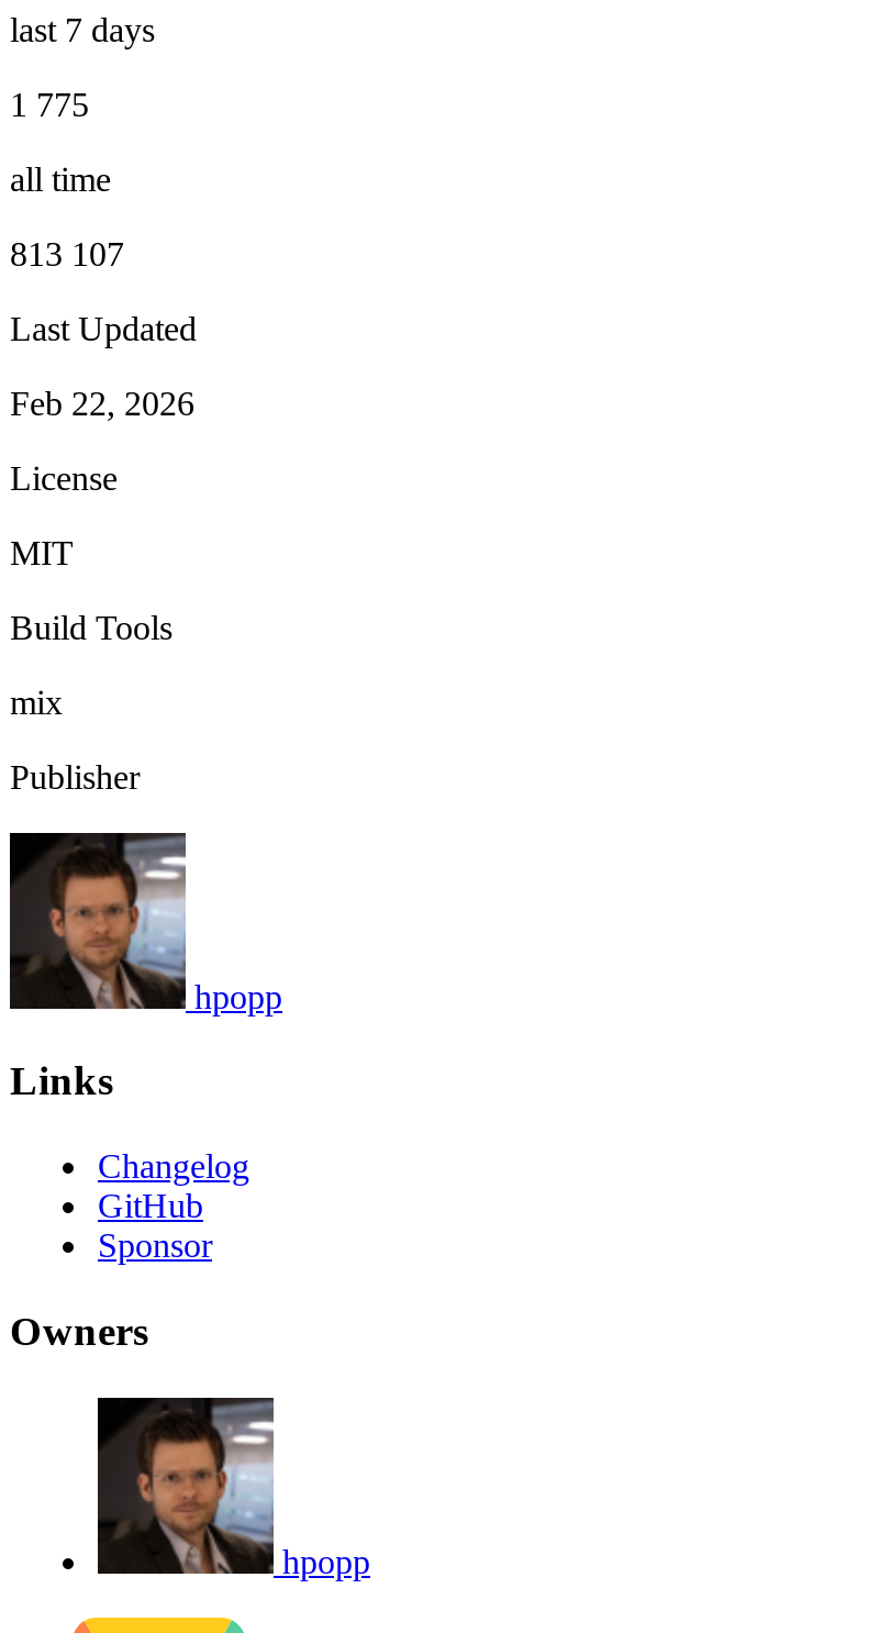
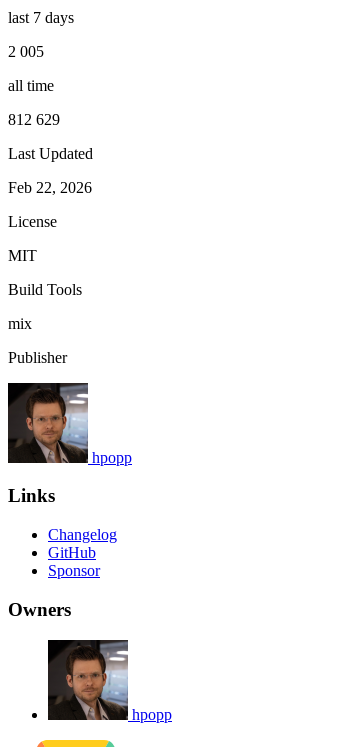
[10,85,89,122] 1 775 -> [8,43,44,60] 2 005
[10,235,124,272] 813 107 -> [8,111,60,128] 812 629

